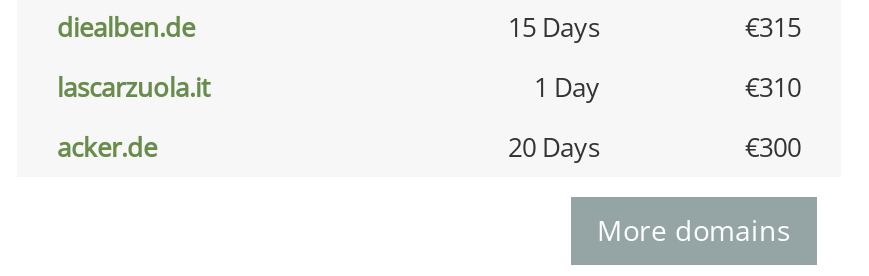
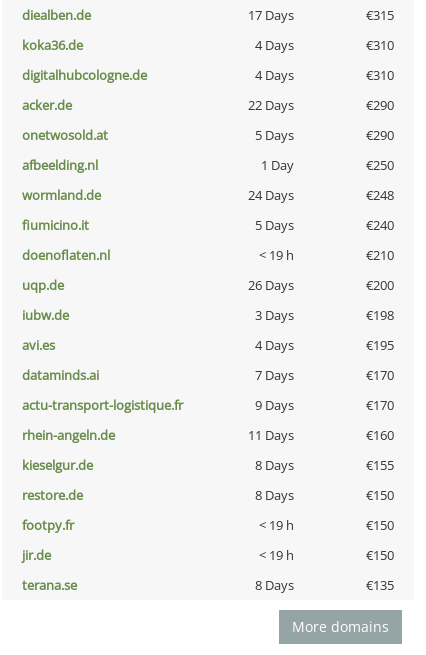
[508,9,600,45] 15 Days -> [247,6,293,24] 17 Days
[57,69,600,105] lascarzuola.it | 1 Day -> [22,36,394,84] koka36.de | 4 Days | €310 | digitalhubcologne.de | 4 Days
[508,129,801,165] 20 Days | €300 -> [22,96,394,594] 22 Days | €290 | onetwosold.at | 5 Days | €290 | afbeelding.nl | 1 Day | €250 | wormland.de | 24 Days | €248 | fiumicino.it | 5 Days | €240 | doenoflaten.nl | < 19 h | €210 | uqp.de | 26 Days | €200 | iubw.de | 3 Days | €198 | avi.es | 4 Days | €195 | dataminds.ai | 7 Days | €170 | actu-transport-logistique.fr | 9 Days | €170 | rhein-angeln.de | 11 Days | €160 | kieselgur.de | 8 Days | €155 | restore.de | 8 Days | €150 | footpy.fr | < 19 h | €150 | jir.de | < 19 h | €150 | terana.se | 8 Days | €135

